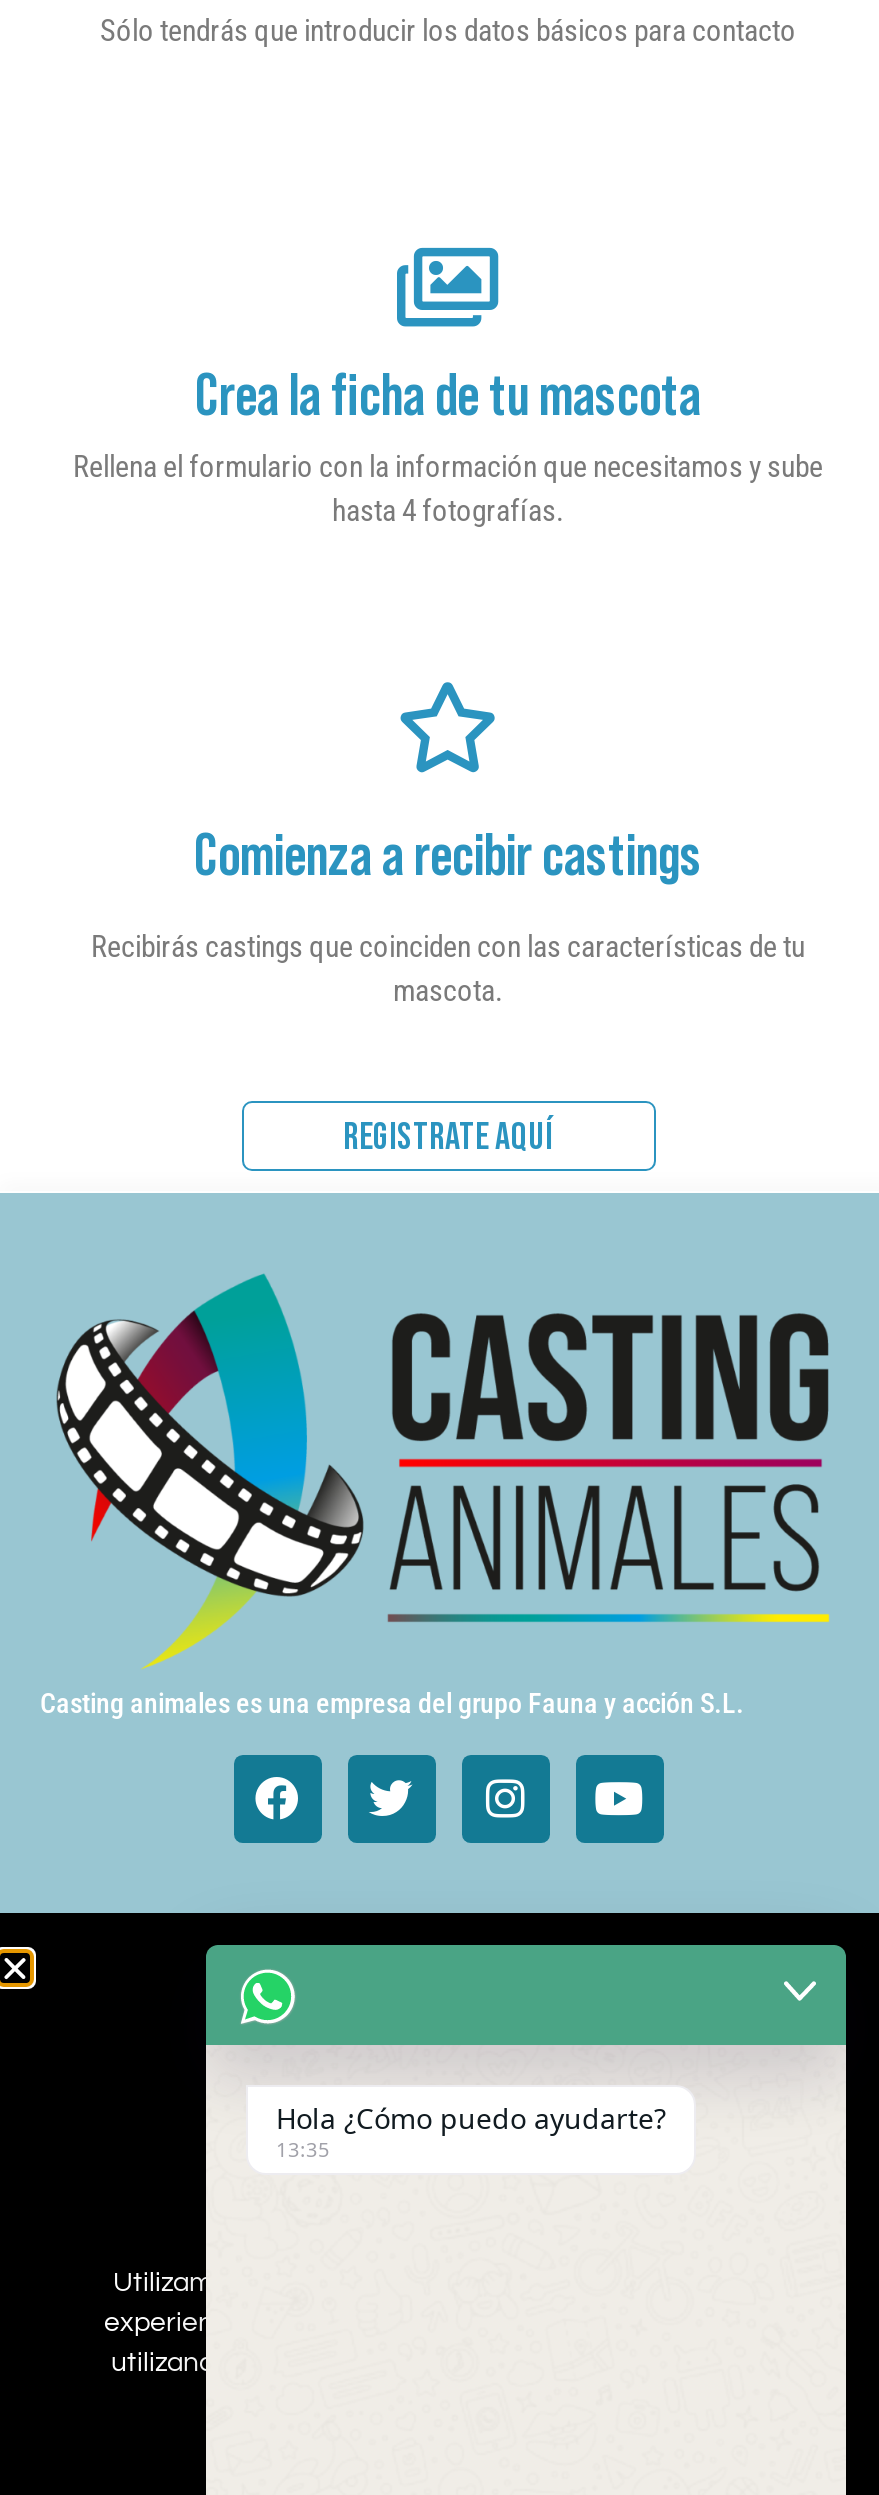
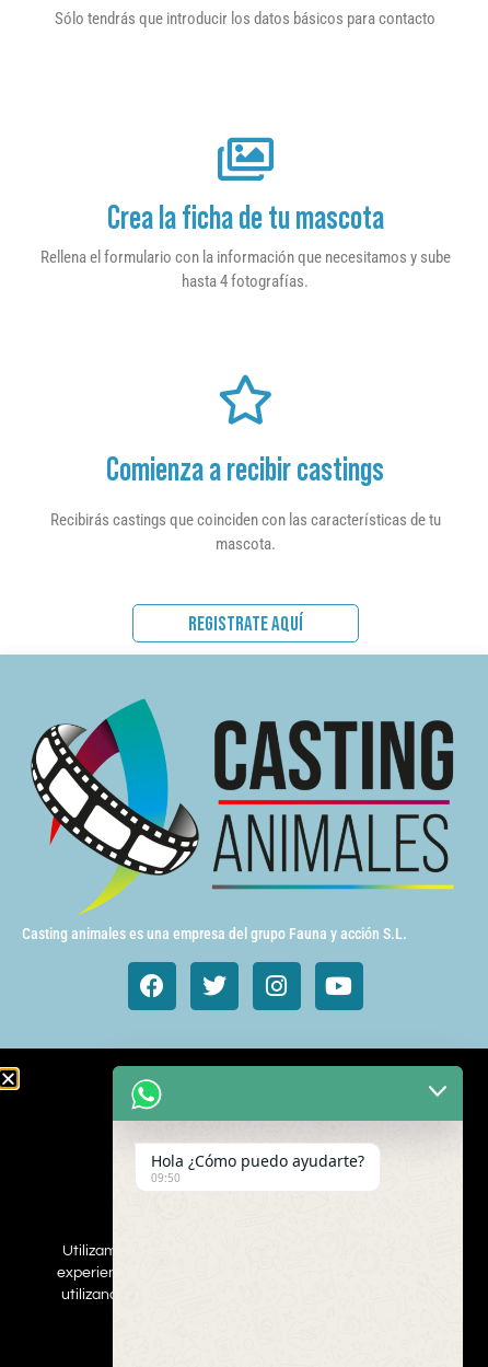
[276,2135,330,2163] 13:35 -> [151,1170,181,1185] 09:50

